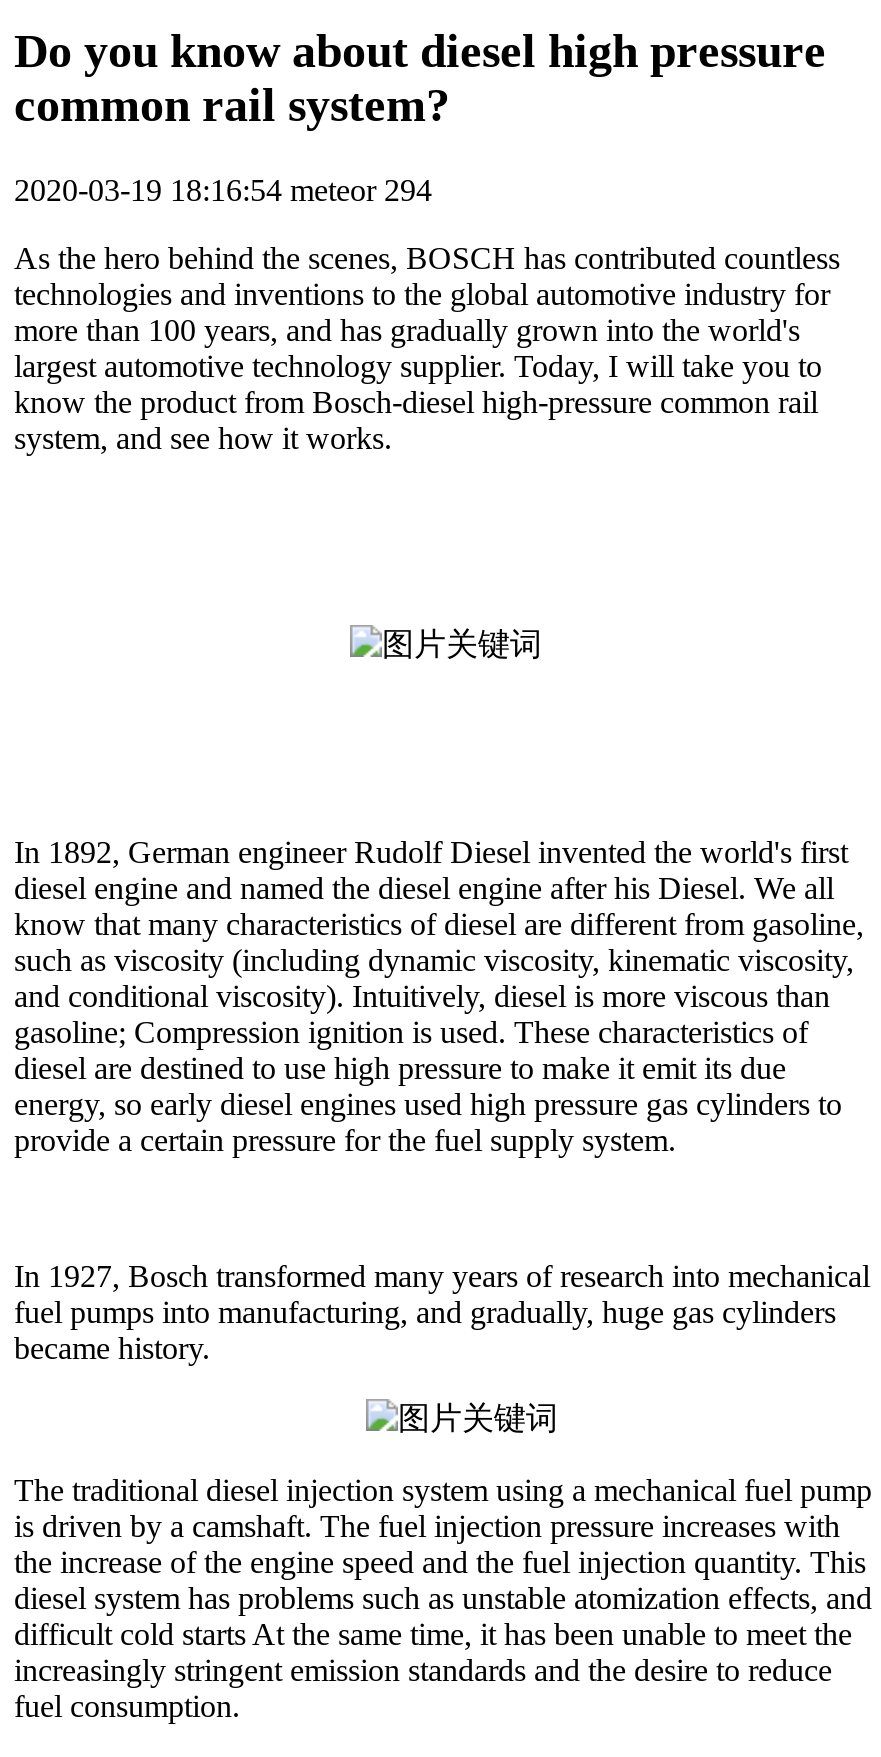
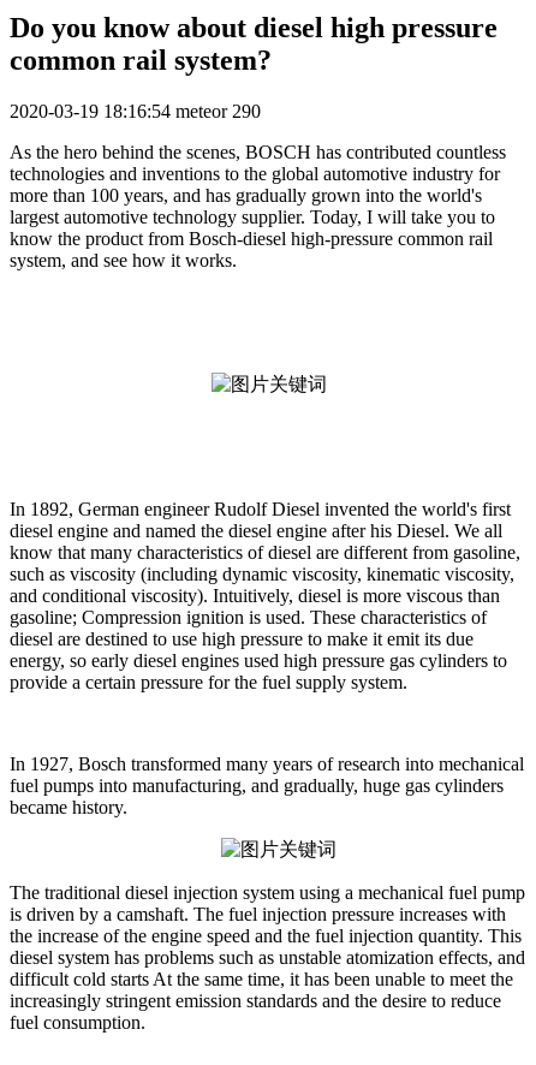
[14,173,432,207] 2020-03-19 18:16:54 meteor 294 -> [10,101,261,121] 2020-03-19 18:16:54 meteor 290

